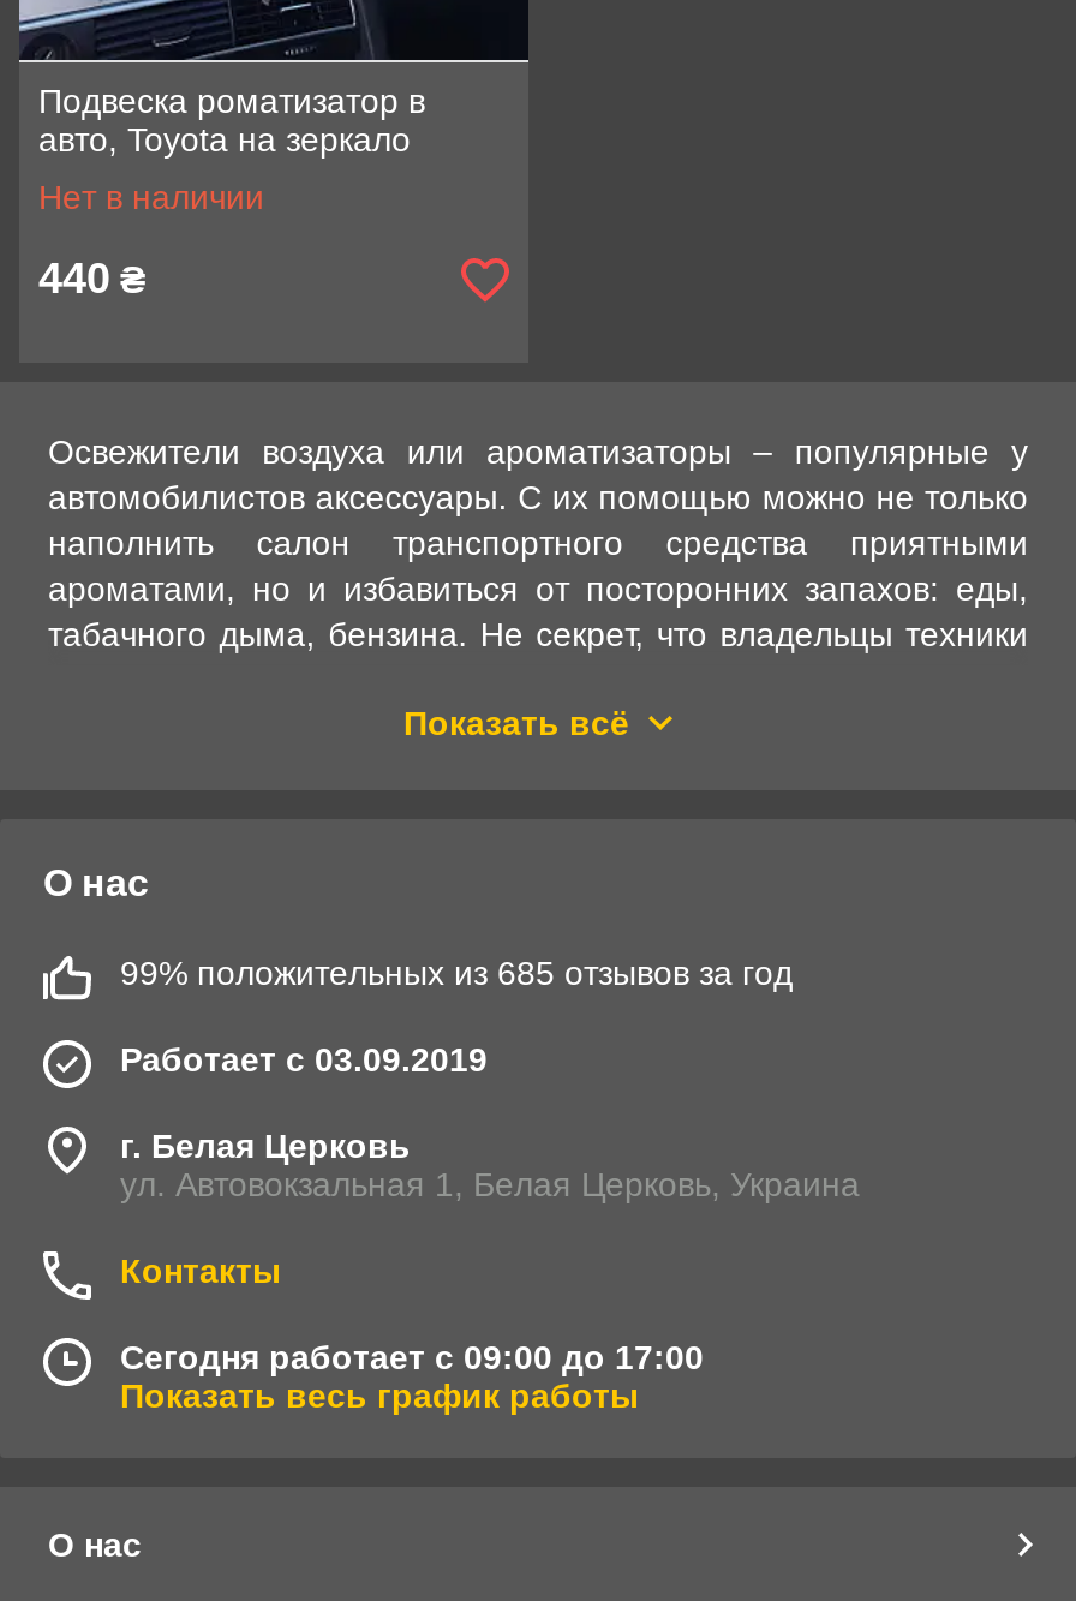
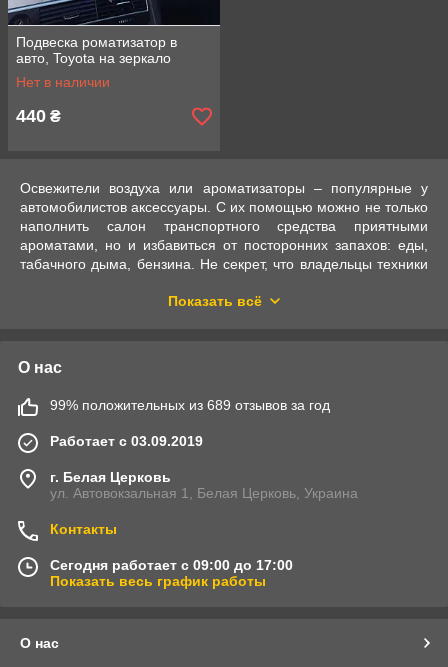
[120,954,793,992] 99% положительных из 685 отзывов за год -> [50,397,330,413] 99% положительных из 689 отзывов за год

